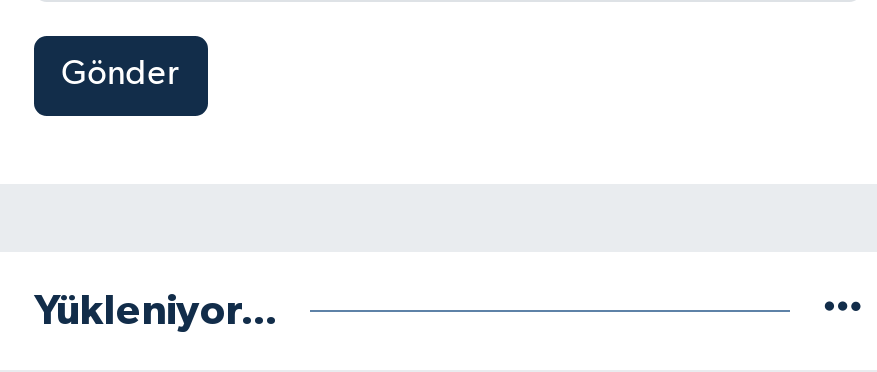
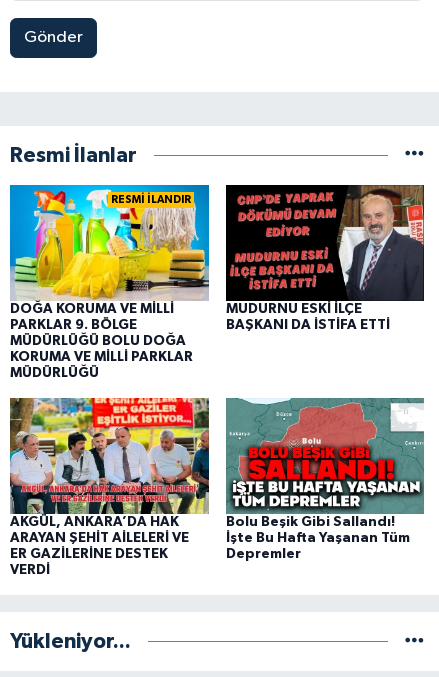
none -> [9,145,210,301] [image] | Resmi İlanlar | RESMİ İLANDIR
none -> [9,397,210,577] [image] | AKGÜL, ANKARA’DA HAK | ARAYAN ŞEHİT AİLELERİ VE | ER GAZİLERİNE DESTEK | VERDİ
none -> [10,302,193,380] DOĞA KORUMA VE MİLLİ | PARKLAR 9. BÖLGE | MÜDÜRLÜĞÜ BOLU DOĞA | KORUMA VE MİLLİ PARKLAR | MÜDÜRLÜĞÜ
none -> [225,184,425,332] [image] | MUDURNU ESKİ İLÇE | BAŞKANI DA İSTİFA ETTİ
none -> [225,397,425,561] [image] | Bolu Beşik Gibi Sallandı! | İşte Bu Hafta Yaşanan Tüm | Depremler

